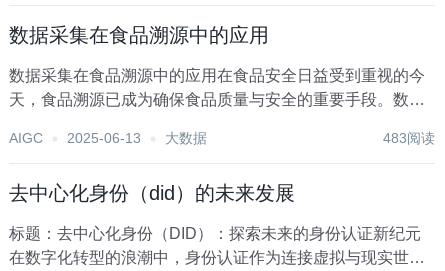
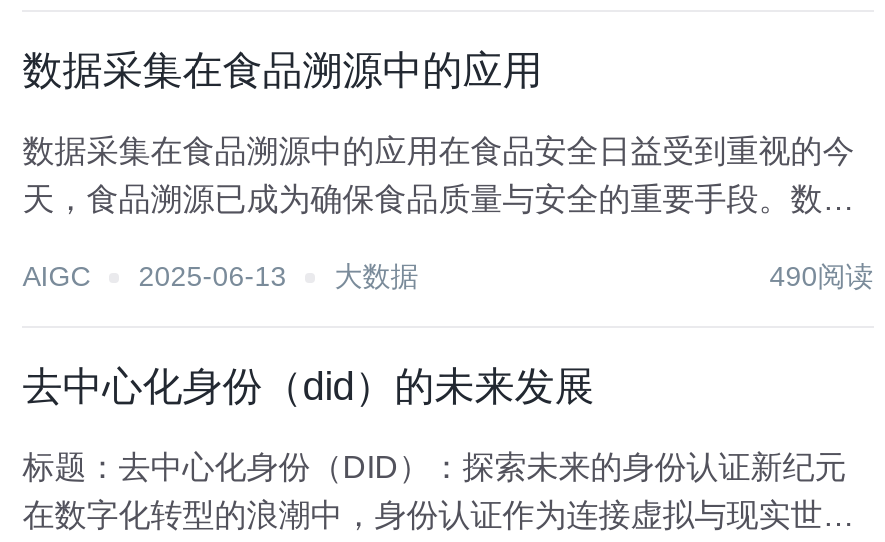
[383,130,435,146] 483阅读 -> [770,260,874,292] 490阅读

